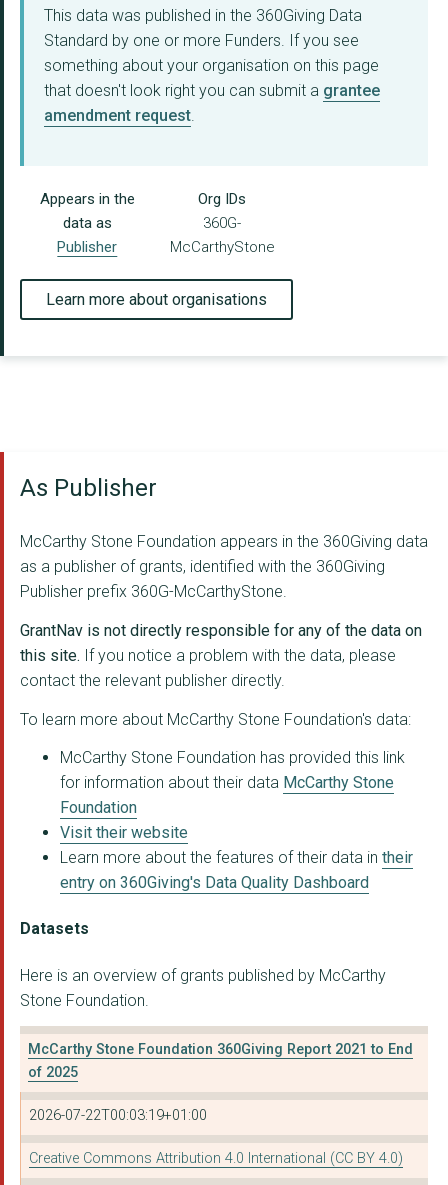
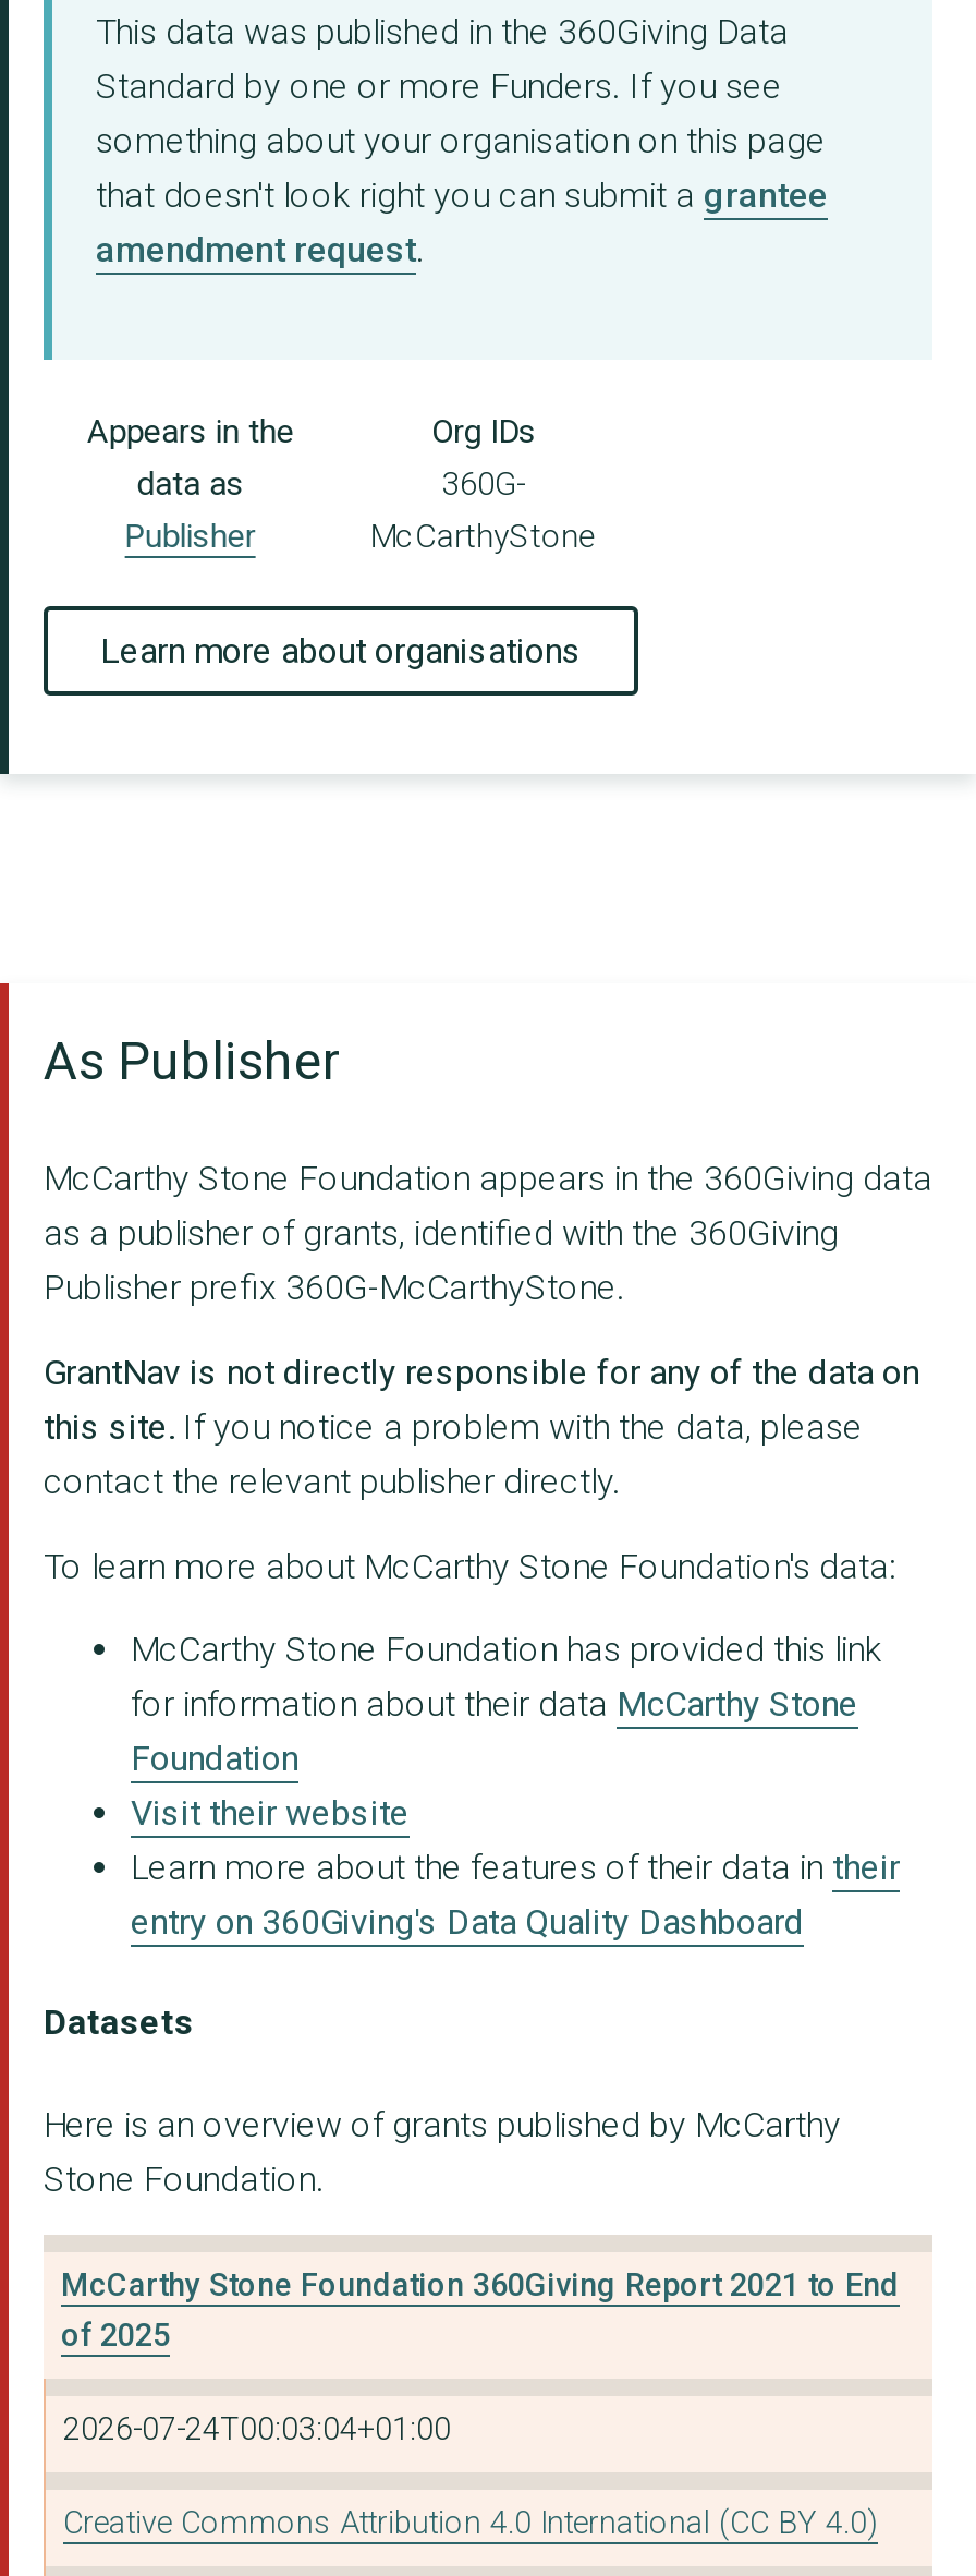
[29,1107,207,1124] 2026-07-22T00:03:19+01:00 -> [63,2412,451,2449] 2026-07-24T00:03:04+01:00

